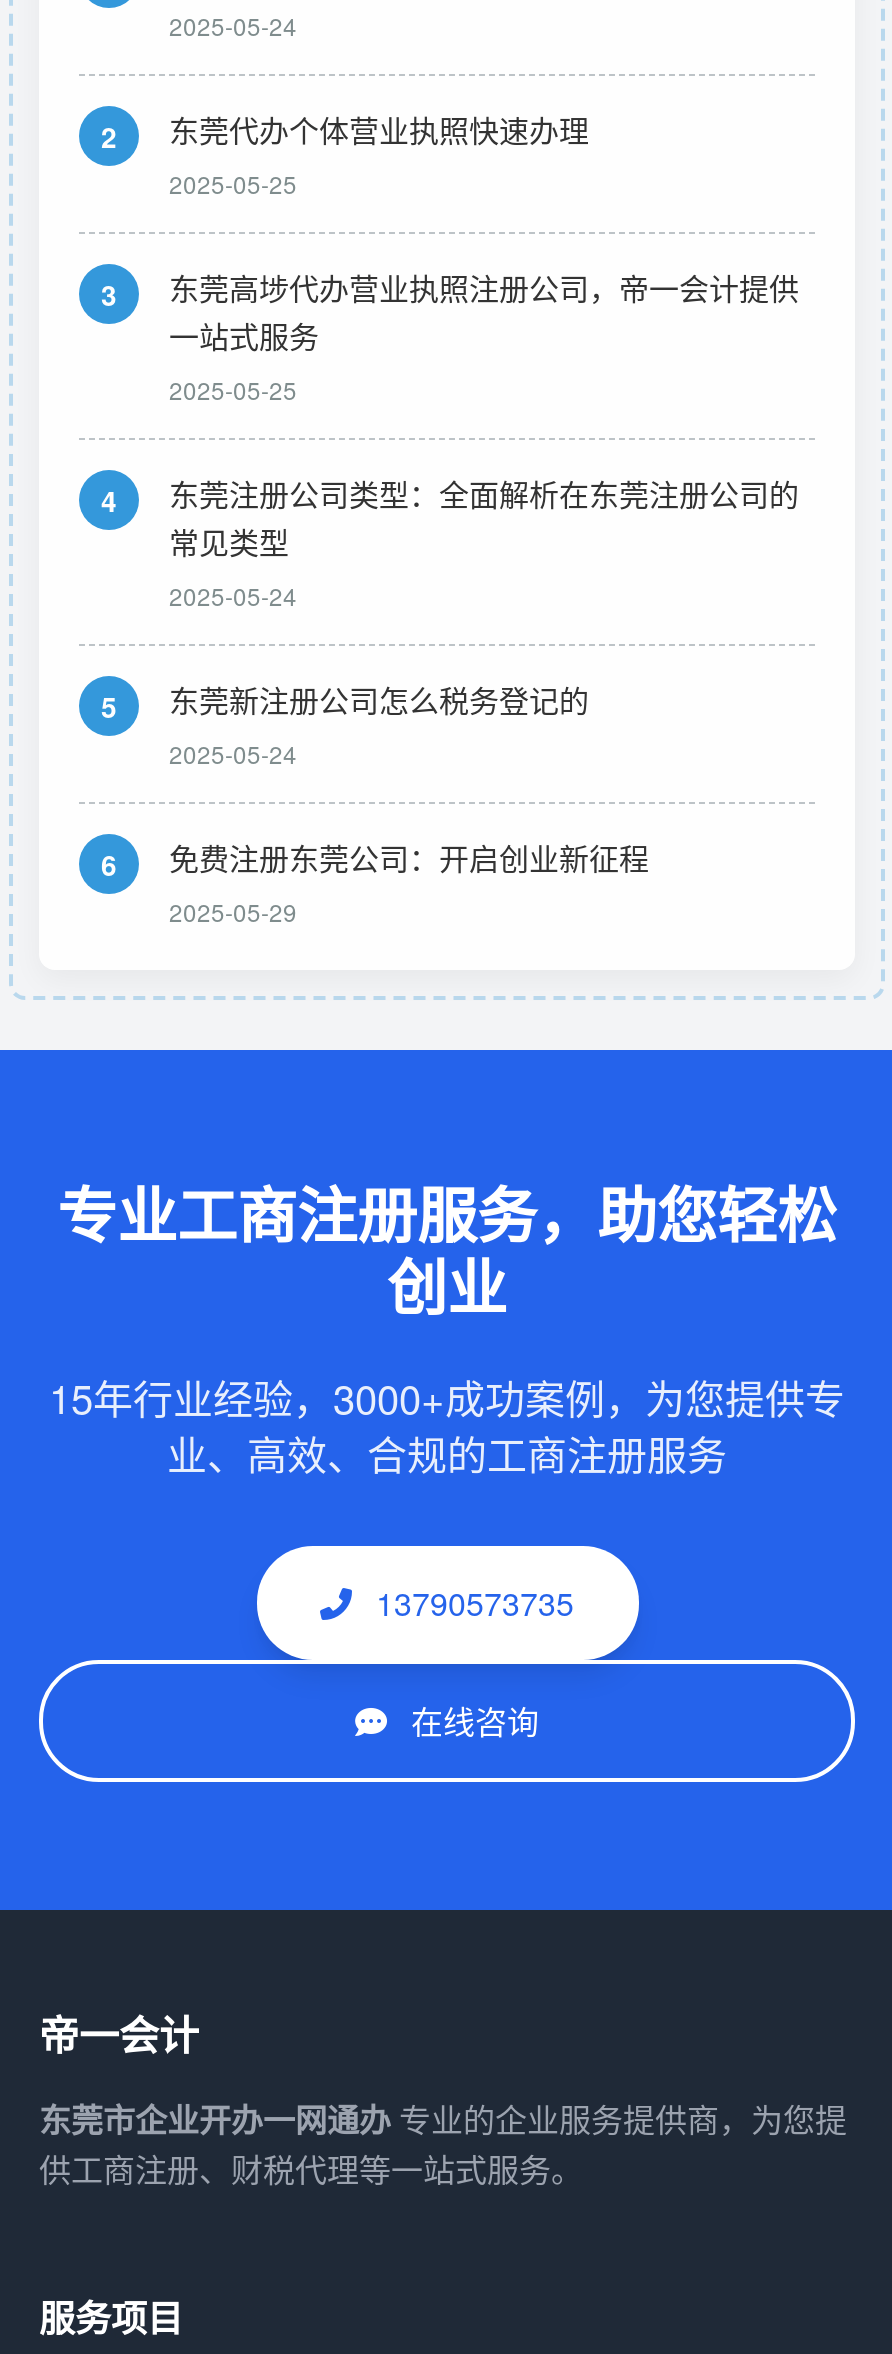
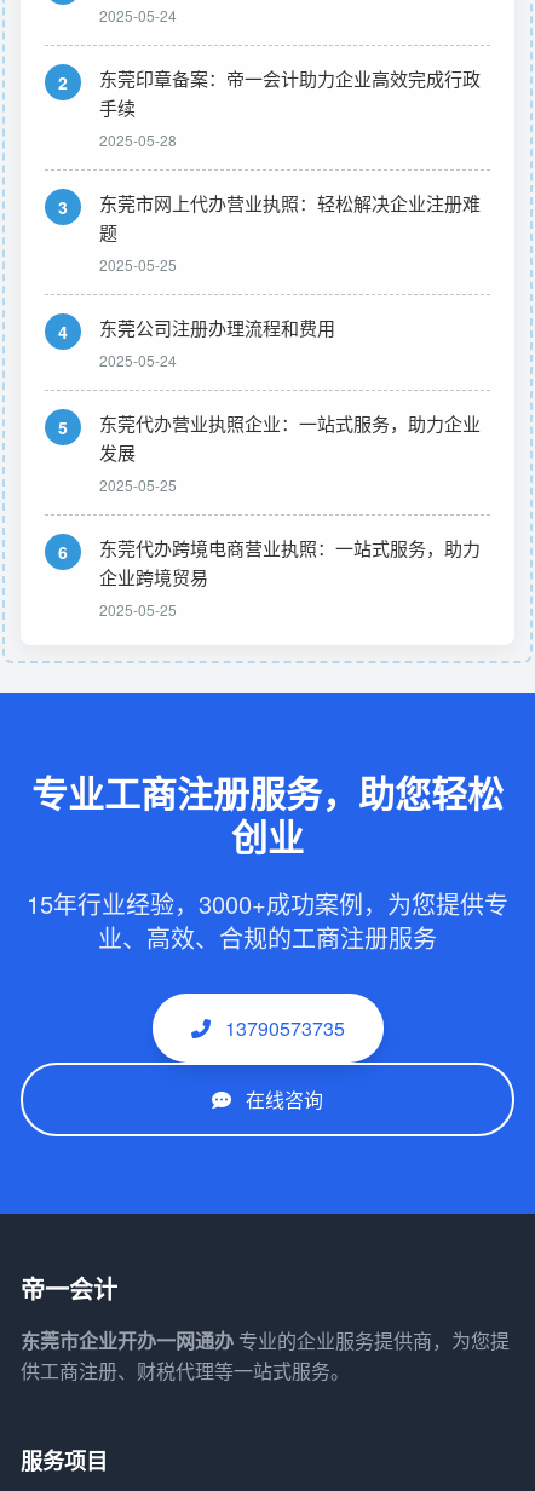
[169,108,589,200] 东莞代办个体营业执照快速办理 | 2025-05-25 -> [99,65,481,150] 东莞印章备案：帝一会计助力企业高效完成行政 | 手续 | 2025-05-28
[169,266,799,356] 东莞高埗代办营业执照注册公司，帝一会计提供 | 一站式服务 -> [99,190,481,244] 东莞市网上代办营业执照：轻松解决企业注册难 | 题
[169,472,799,562] 东莞注册公司类型：全面解析在东莞注册公司的 | 常见类型 -> [99,315,335,340] 东莞公司注册办理流程和费用
[169,678,589,770] 东莞新注册公司怎么税务登记的 | 2025-05-24 -> [99,410,481,495] 东莞代办营业执照企业：一站式服务，助力企业 | 发展 | 2025-05-25
[169,836,649,928] 免费注册东莞公司：开启创业新征程 | 2025-05-29 -> [99,535,481,620] 东莞代办跨境电商营业执照：一站式服务，助力 | 企业跨境贸易 | 2025-05-25

